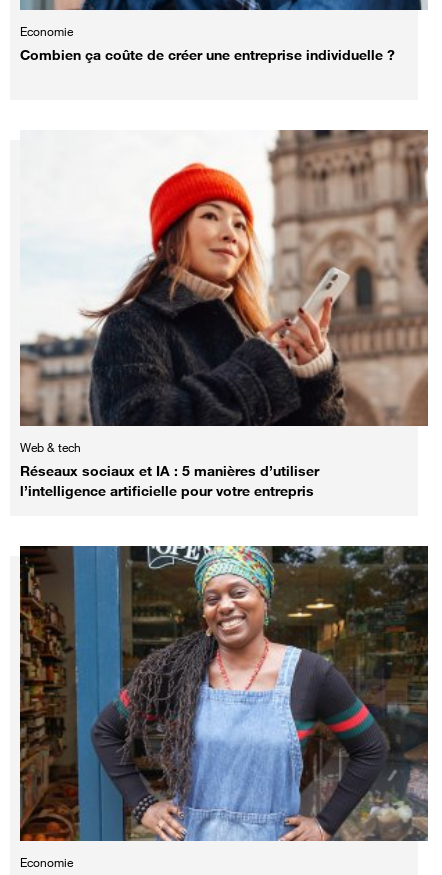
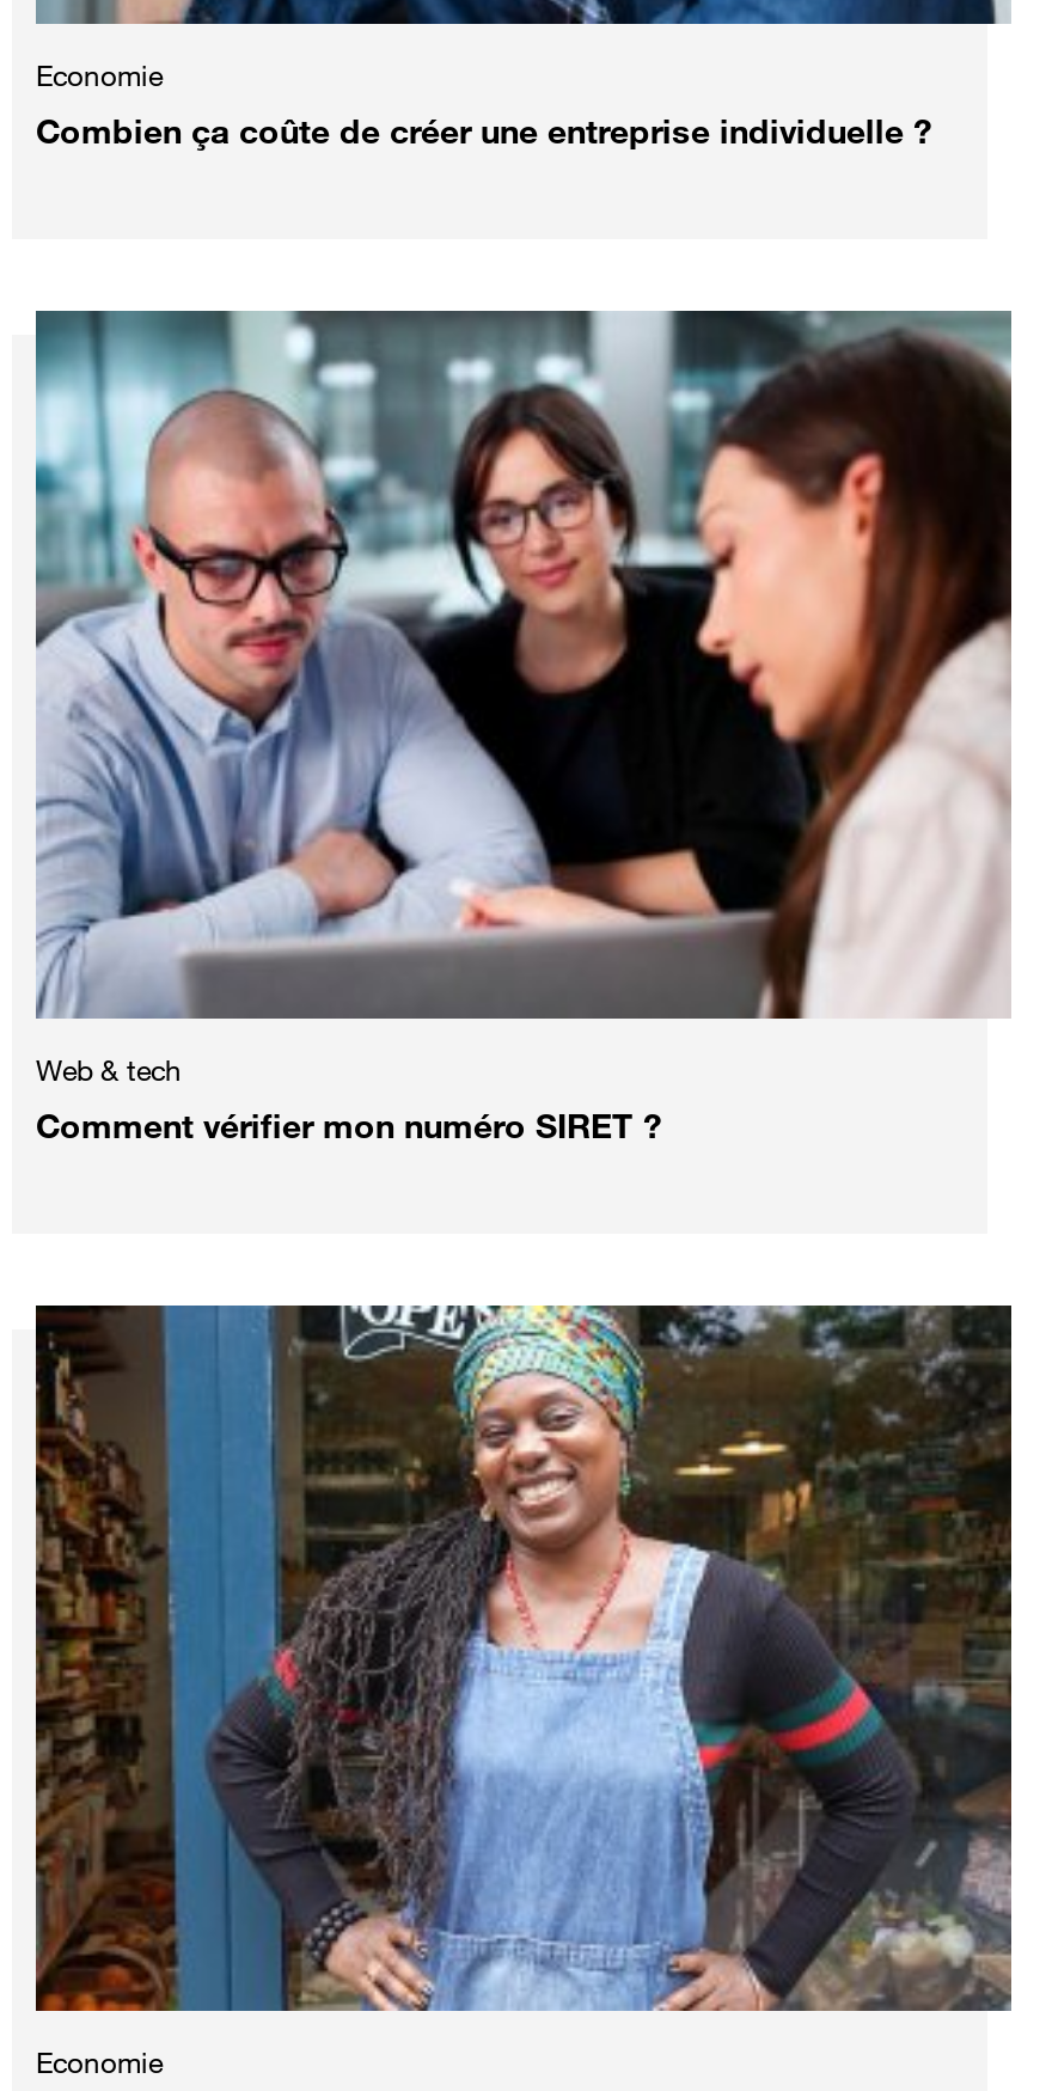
[19,129,429,499] [image] | Réseaux sociaux et IA : 5 manières d’utiliser | l’intelligence artificielle pour votre entrepris -> [33,308,1014,1145] [image] | Comment vérifier mon numéro SIRET ?

